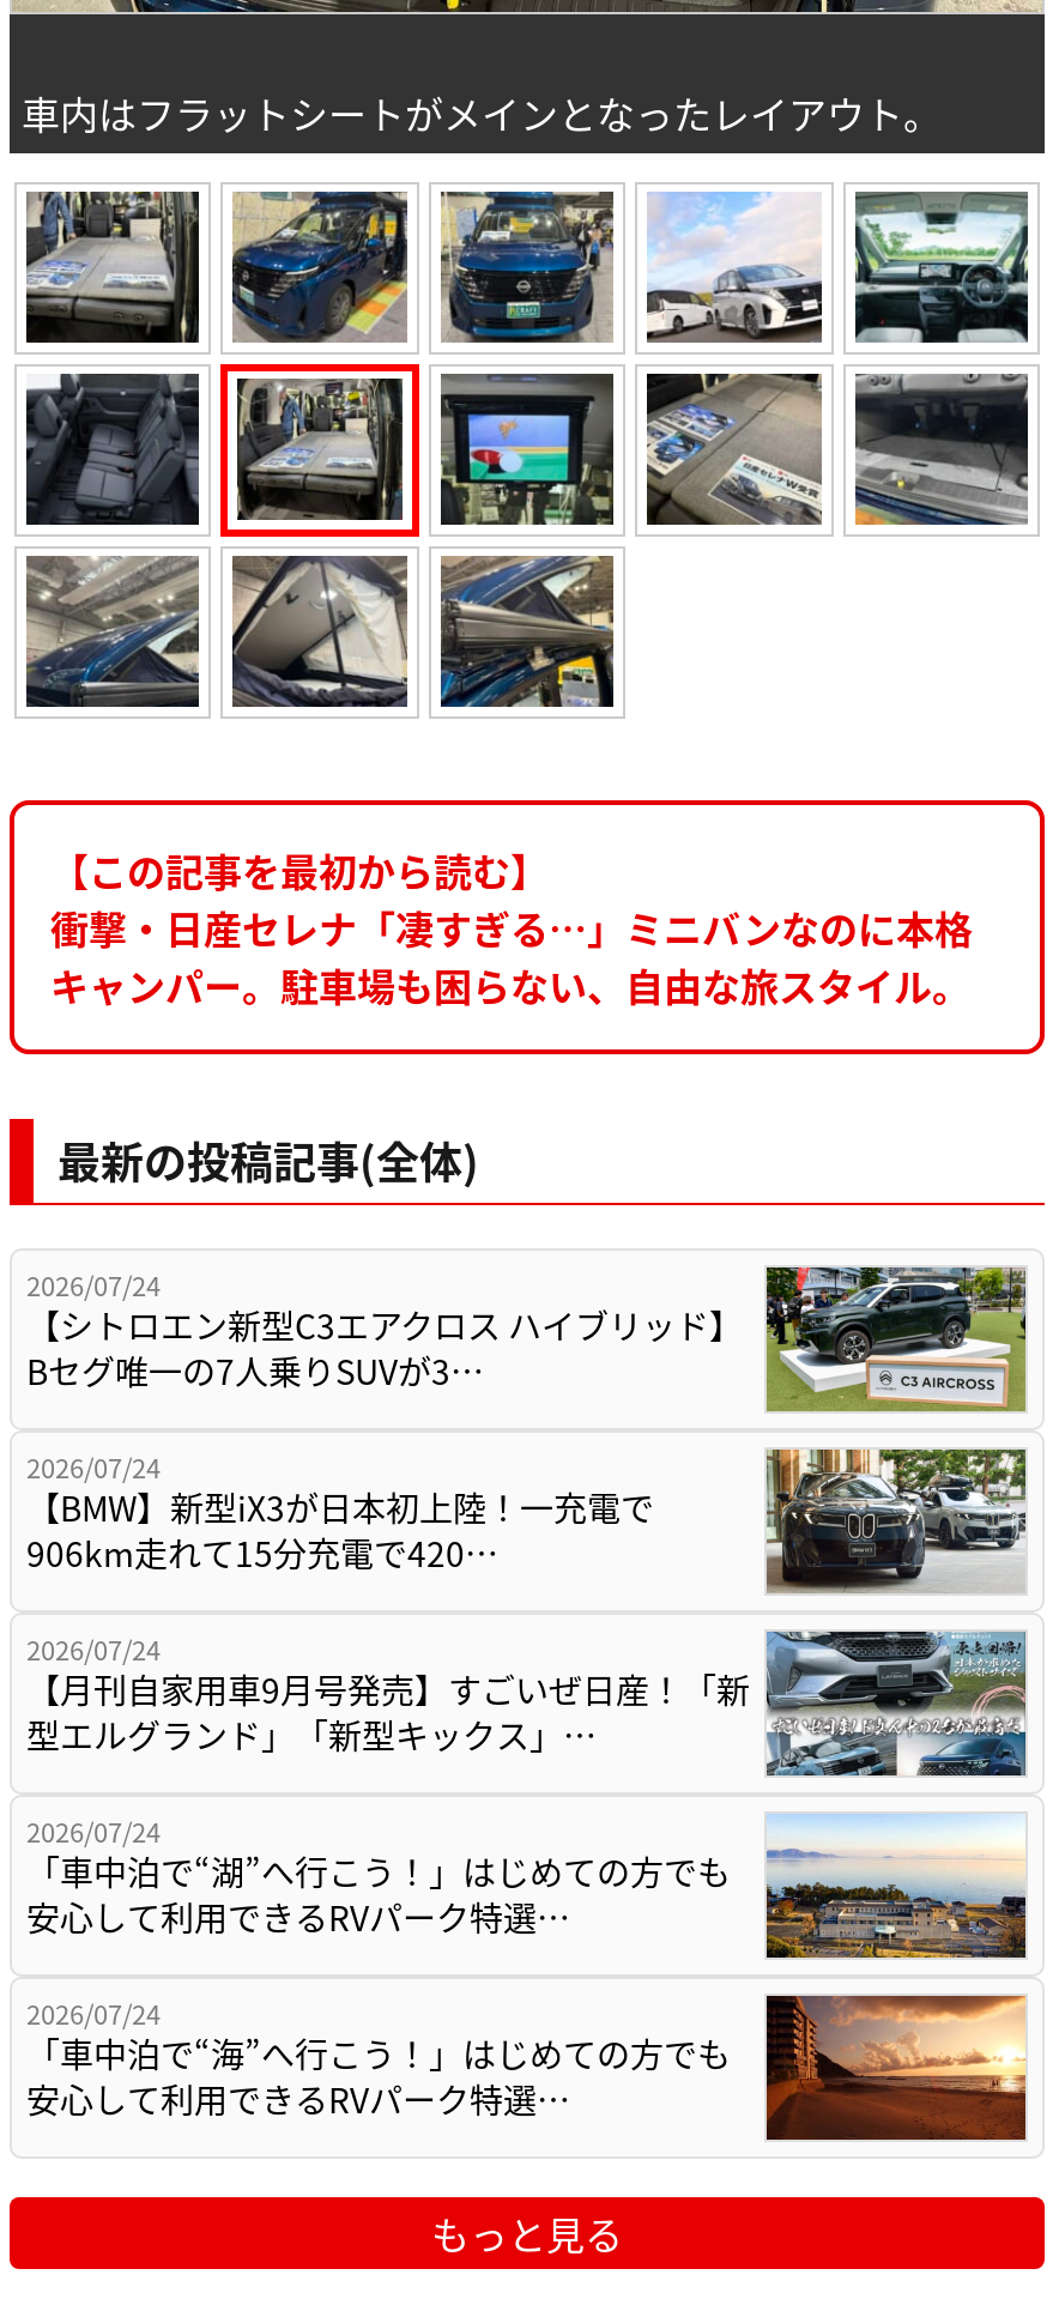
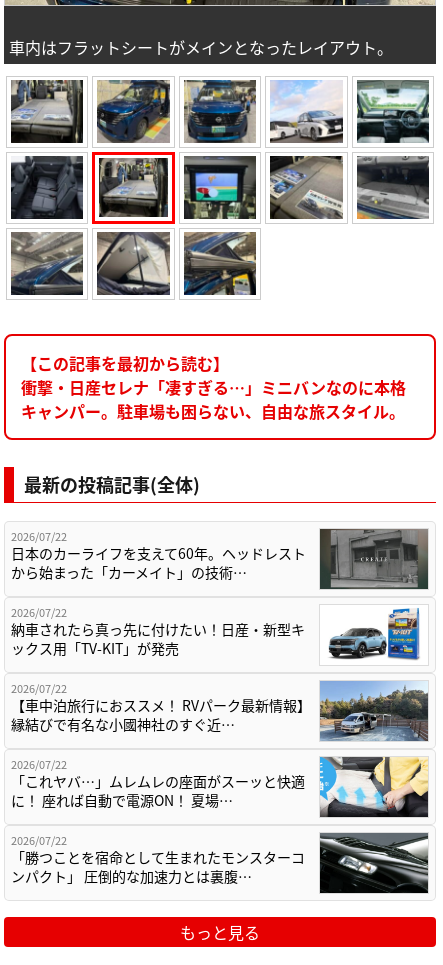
[26,1264,1028,1414] [image] | 2026/07/24 | 【シトロエン新型C3エアクロス ハイブリッド】 | Bセグ唯一の7人乗りSUVが3… -> [11,527,429,590] [image] | 2026/07/22 | 日本のカーライフを支えて60年。ヘッドレスト | から始まった「カーメイト」の技術…
[26,1446,654,1576] 2026/07/24 | 【BMW】新型iX3が日本初上陸！一充電で | 906km走れて15分充電で420… -> [11,604,305,658] 2026/07/22 | 納車されたら真っ先に付けたい！日産・新型キ | ックス用「TV-KIT」が発売
[26,1447,1028,1758] [image] | 2026/07/24 | 【月刊自家用車9月号発売】すごいぜ日産！「新 | 型エルグランド」「新型キックス」… -> [11,605,428,734] [image] | 2026/07/22 | 【車中泊旅行におススメ！ RVパーク最新情報】 | 縁結びで有名な小國神社のすぐ近…
[26,1629,1028,1940] [image] | 2026/07/24 | 「車中泊で“湖”へ行こう！」はじめての方でも | 安心して利用できるRVパーク特選… -> [11,681,429,810] [image] | 2026/07/22 | 「これヤバ…」ムレムレの座面がスーッと快適 | に！ 座れば自動で電源ON！ 夏場…
[26,1814,1025,2123] [image] | 2026/07/24 | 「車中泊で“海”へ行こう！」はじめての方でも | 安心して利用できるRVパーク特選… -> [11,756,428,886] [image] | 2026/07/22 | 「勝つことを宿命として生まれたモンスターコ | ンパクト」 圧倒的な加速力とは裏腹…
[764,1994,1028,2142] [image] -> [319,832,429,894] [image]

